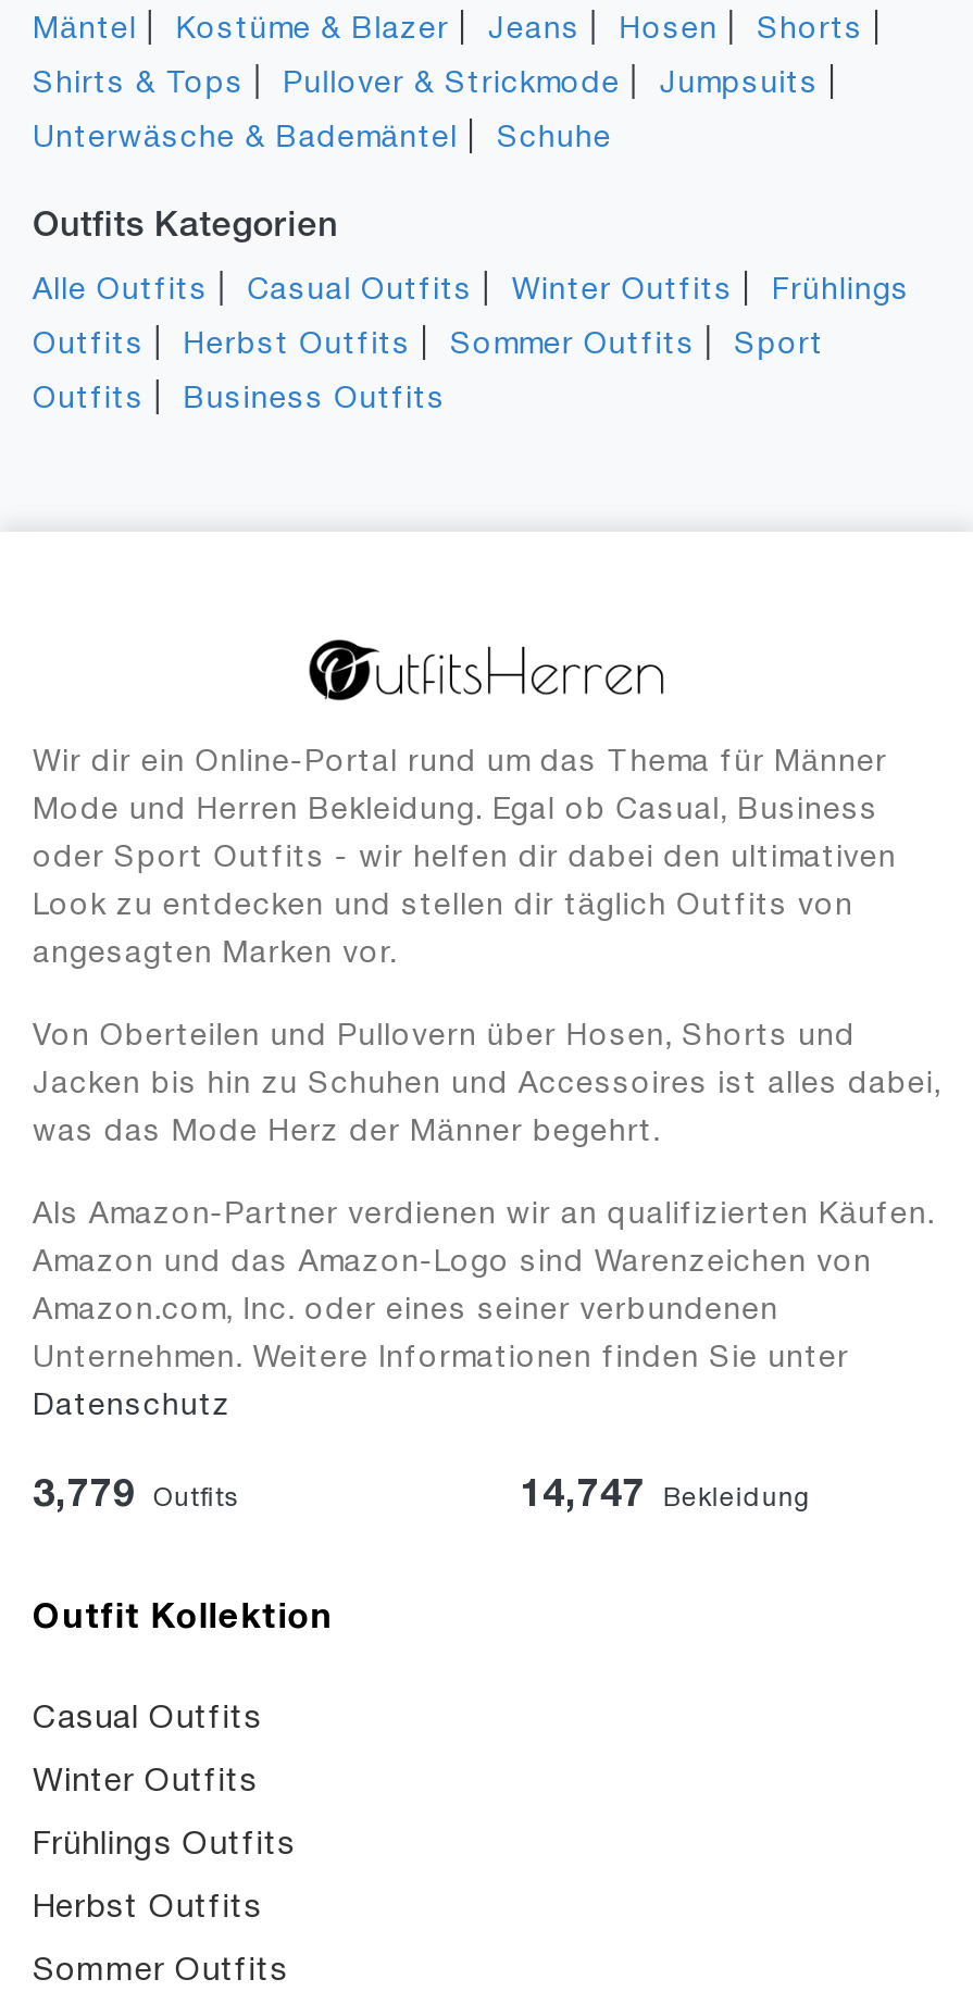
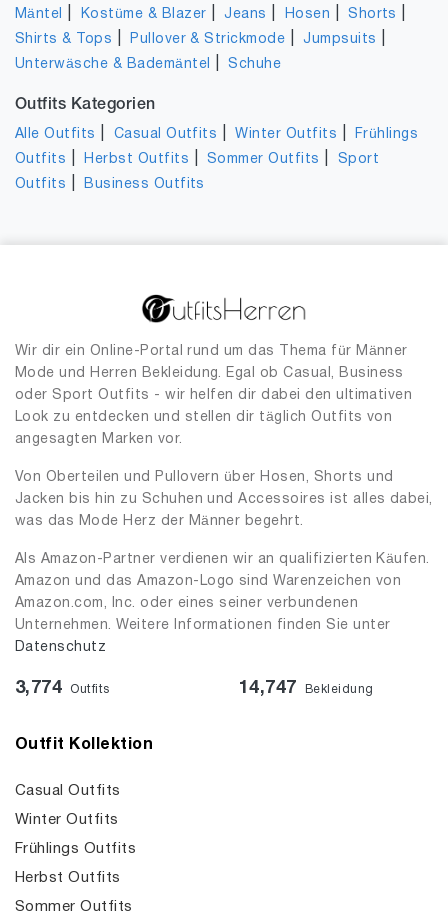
[33,1478,239,1515] 3,779 Outfits -> [15,680,110,697] 3,774 Outfits

